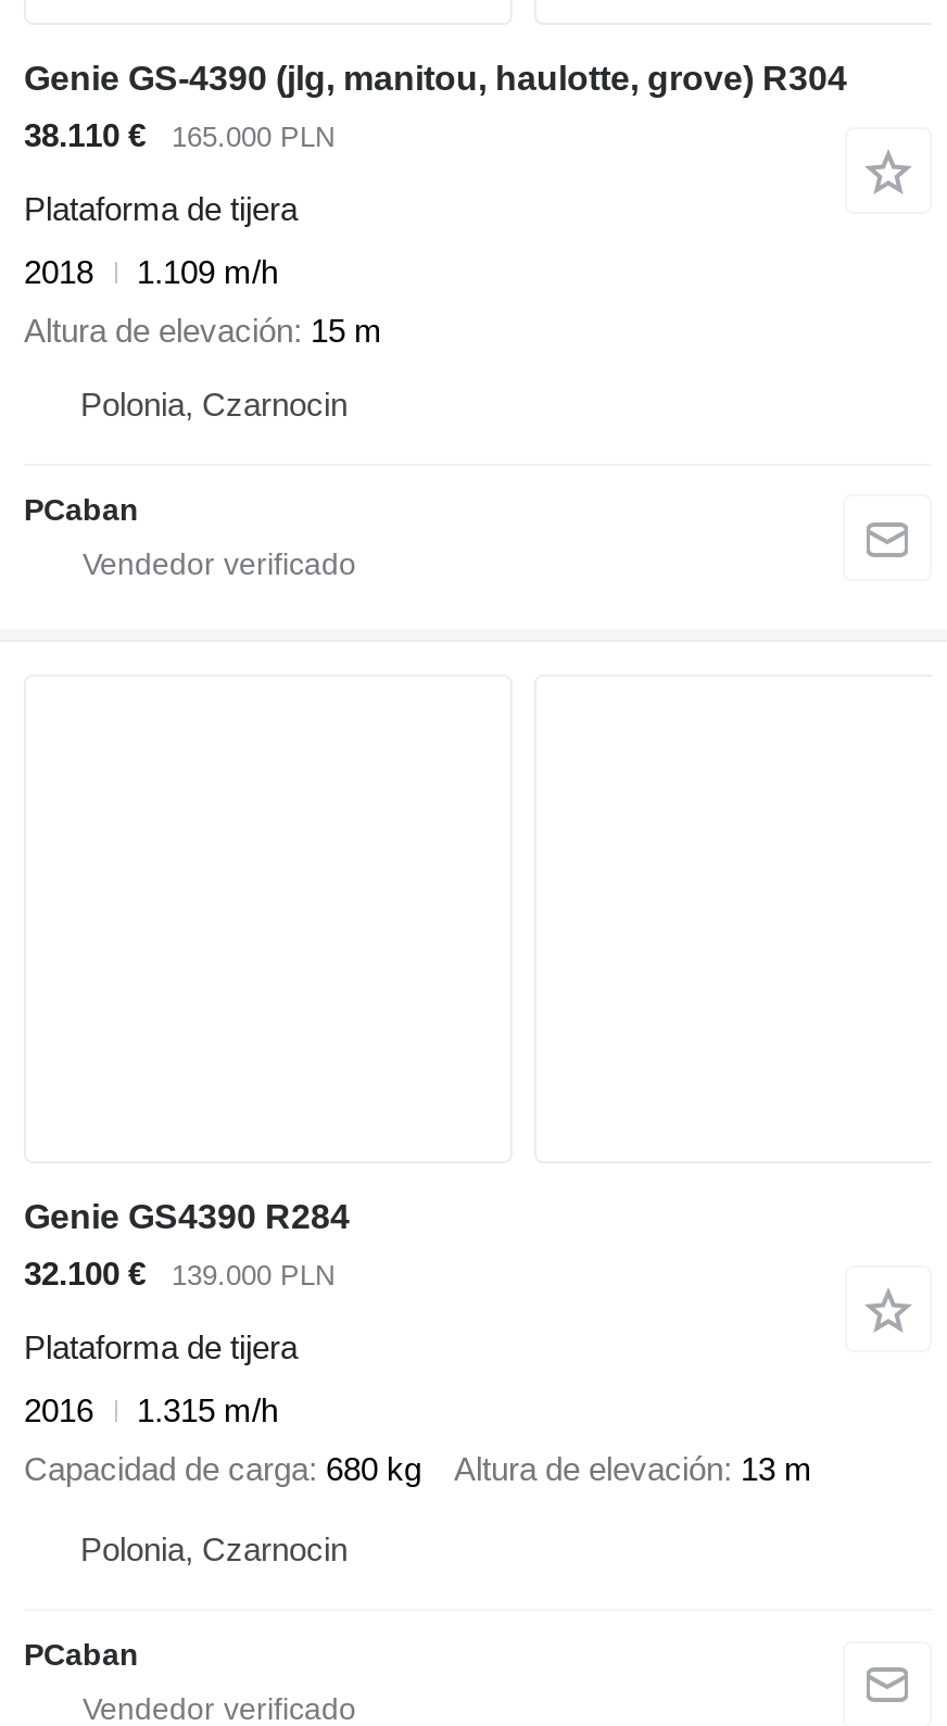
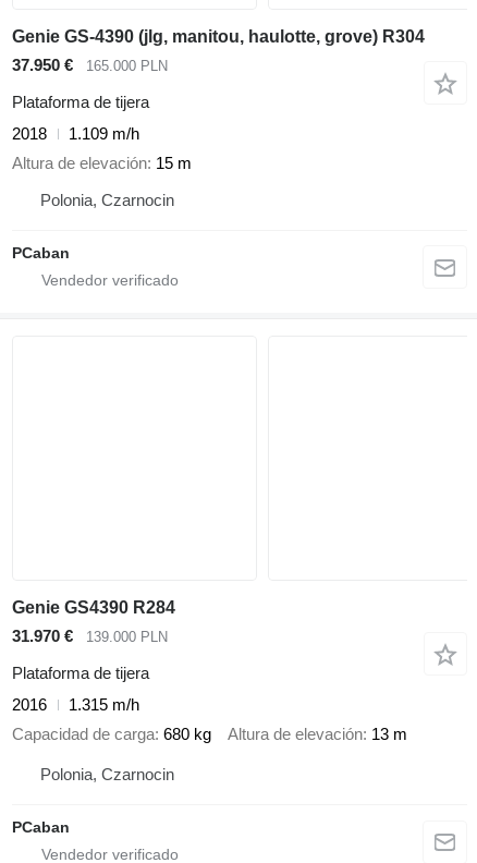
[24,116,334,153] 38.110 € 165.000 PLN -> [12,55,168,74] 37.950 € 165.000 PLN
[24,1254,334,1291] 32.100 € 139.000 PLN -> [12,626,168,645] 31.970 € 139.000 PLN

